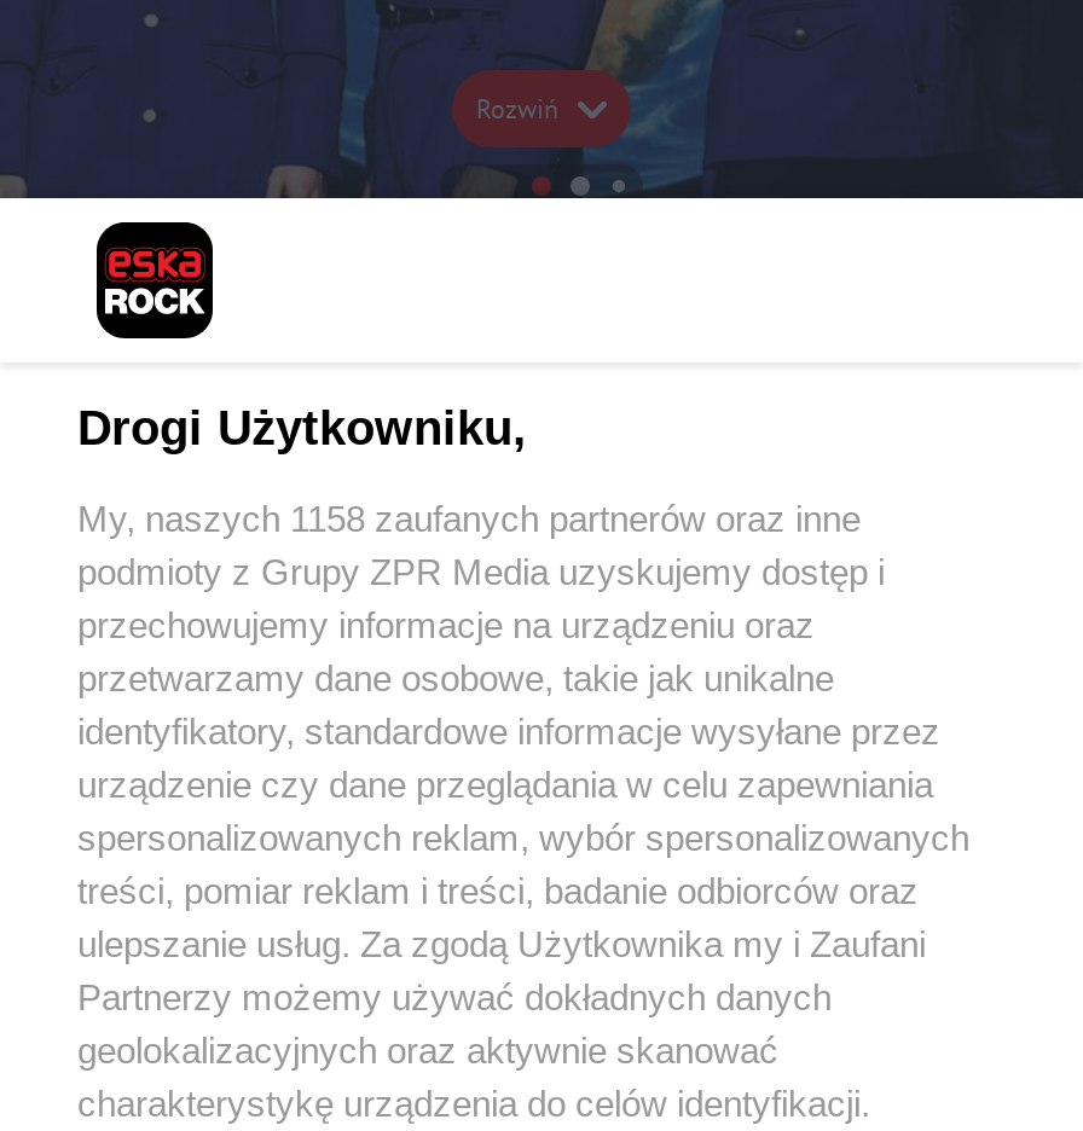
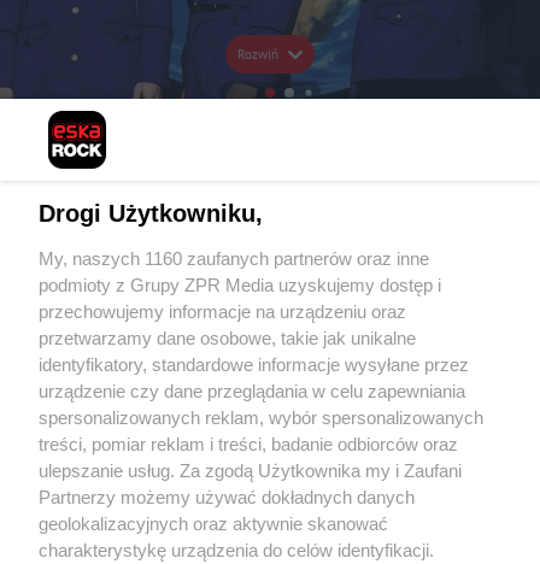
[77,498,861,539] My, naszych 1158 zaufanych partnerów oraz inne -> [39,248,429,269] My, naszych 1160 zaufanych partnerów oraz inne

